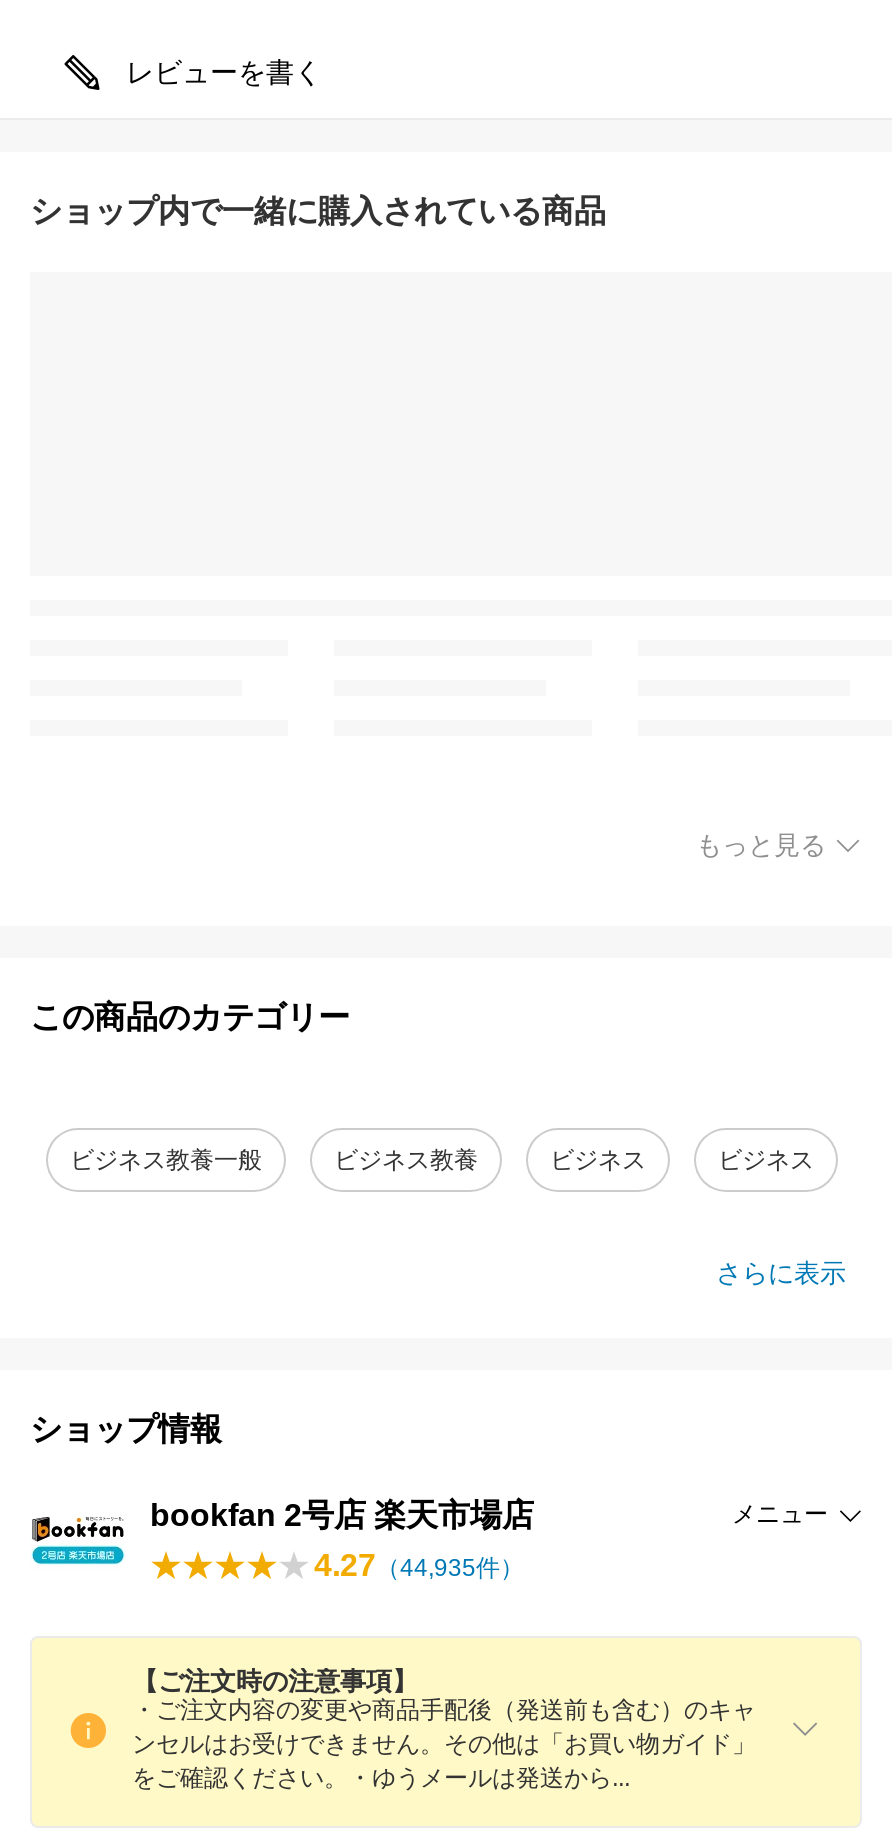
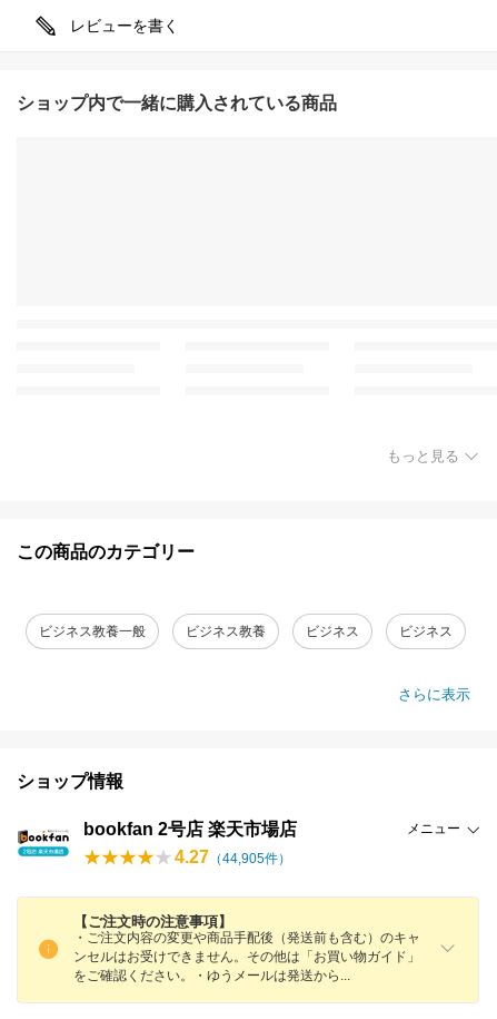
[314,1548,524,1582] 4.27（44,935件） -> [175,847,291,866] 4.27（44,905件）

